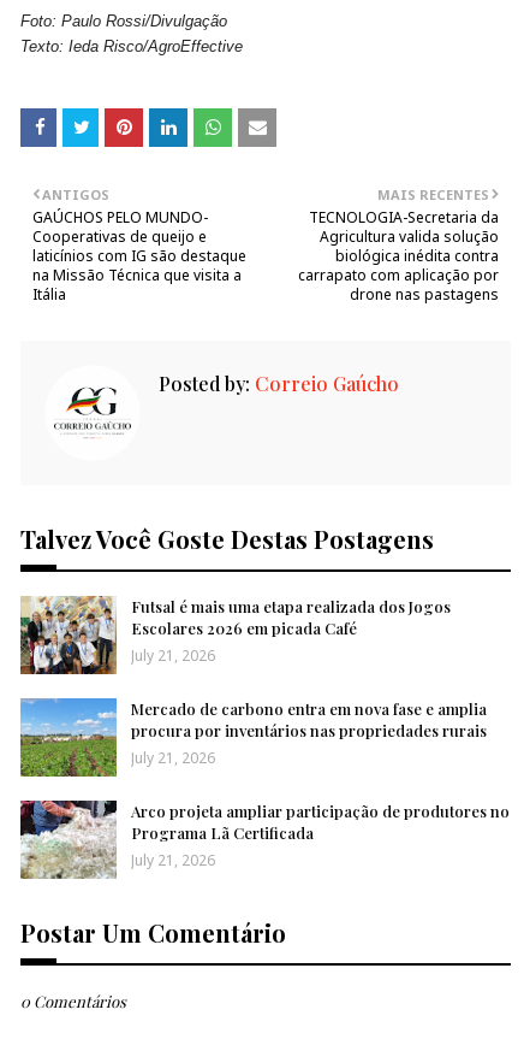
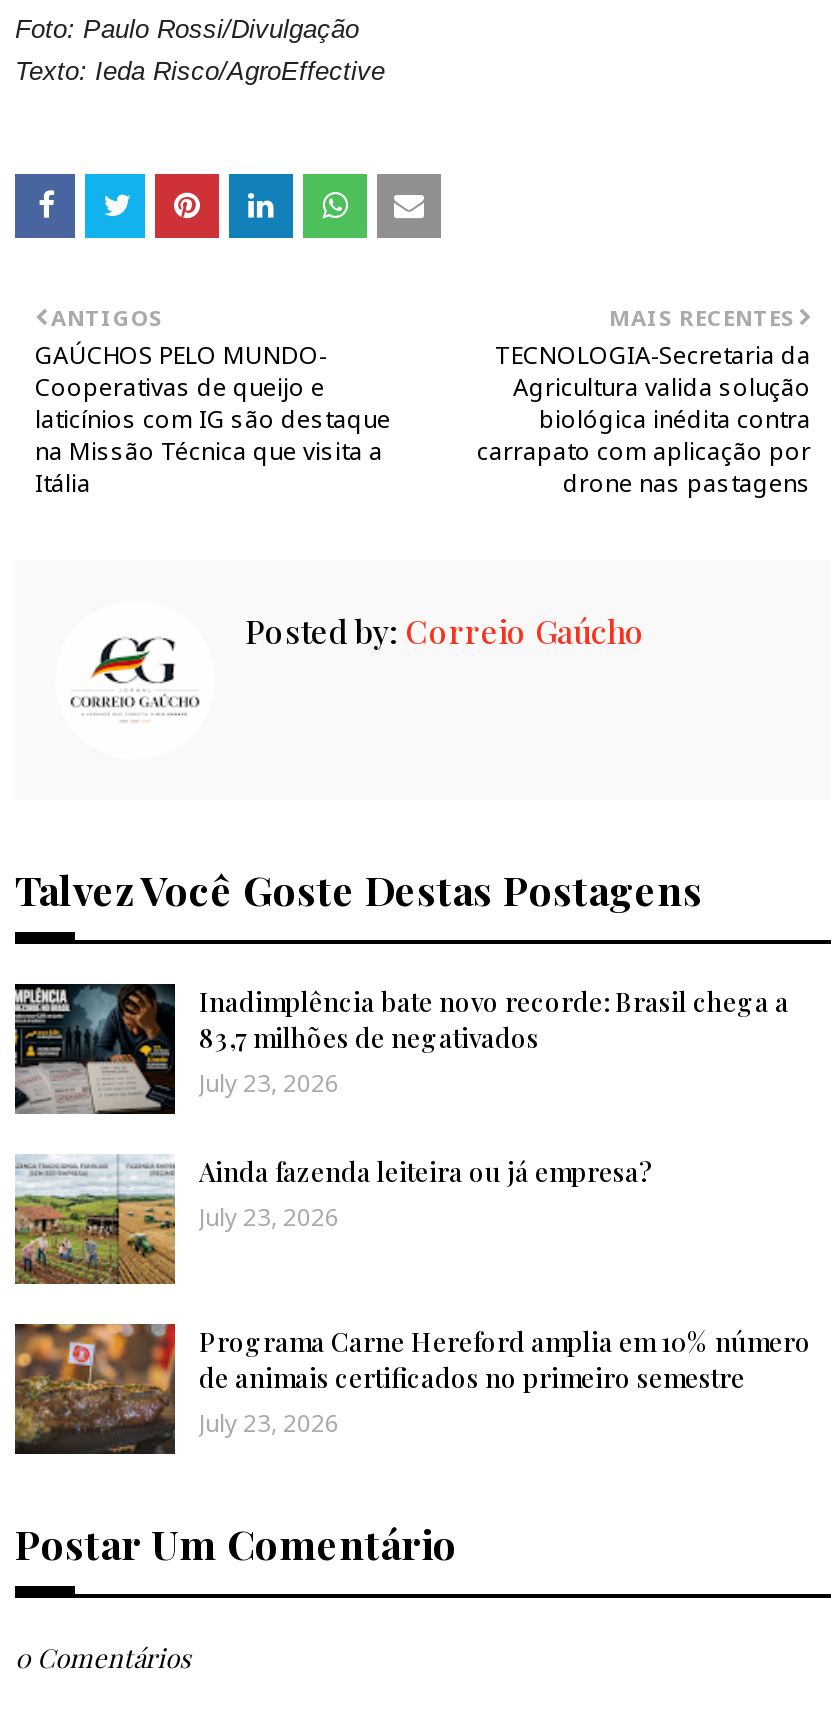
[19,595,451,675] [image] | Futsal é mais uma etapa realizada dos Jogos | Escolares 2026 em picada Café | July 21, 2026 -> [13,982,789,1116] [image] | Inadimplência bate novo recorde: Brasil chega a | 83,7 milhões de negativados | July 23, 2026
[20,697,487,777] [image] | Mercado de carbono entra em nova fase e amplia | procura por inventários nas propriedades rurais | July 21, 2026 -> [13,1154,653,1284] [image] | Ainda fazenda leiteira ou já empresa? | July 23, 2026
[19,799,510,880] [image] | Arco projeta ampliar participação de produtores no | Programa Lã Certificada | July 21, 2026 -> [13,1322,811,1456] [image] | Programa Carne Hereford amplia em 10% número | de animais certificados no primeiro semestre | July 23, 2026

